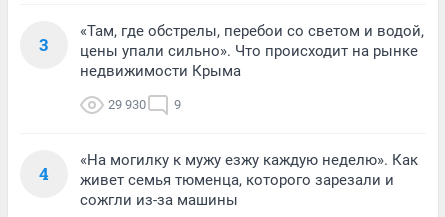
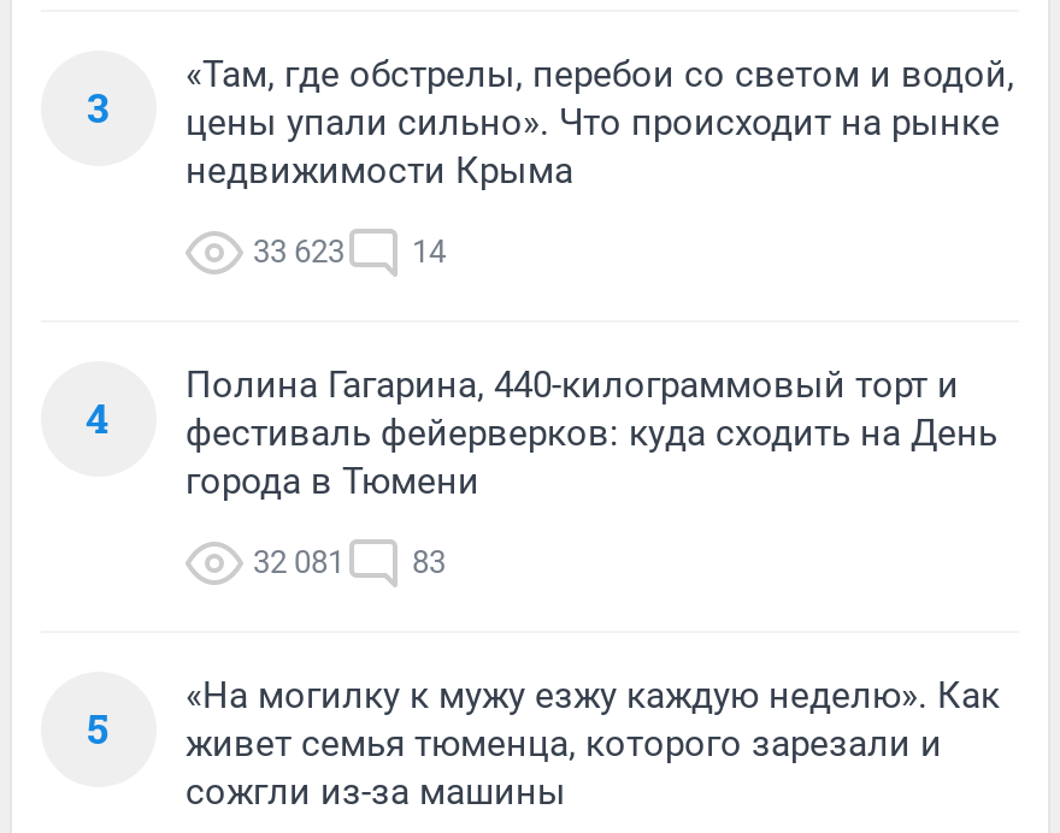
none -> [87,363,997,755] Полина Гагарина, 440-килограммовый торт и | фестиваль фейерверков: куда сходить на День | города в Тюмени | 32 081 | 83 | 5
[108,97,146,112] 29 930 -> [253,233,344,269] 33 623
[174,97,181,112] 9 -> [412,233,446,269] 14

